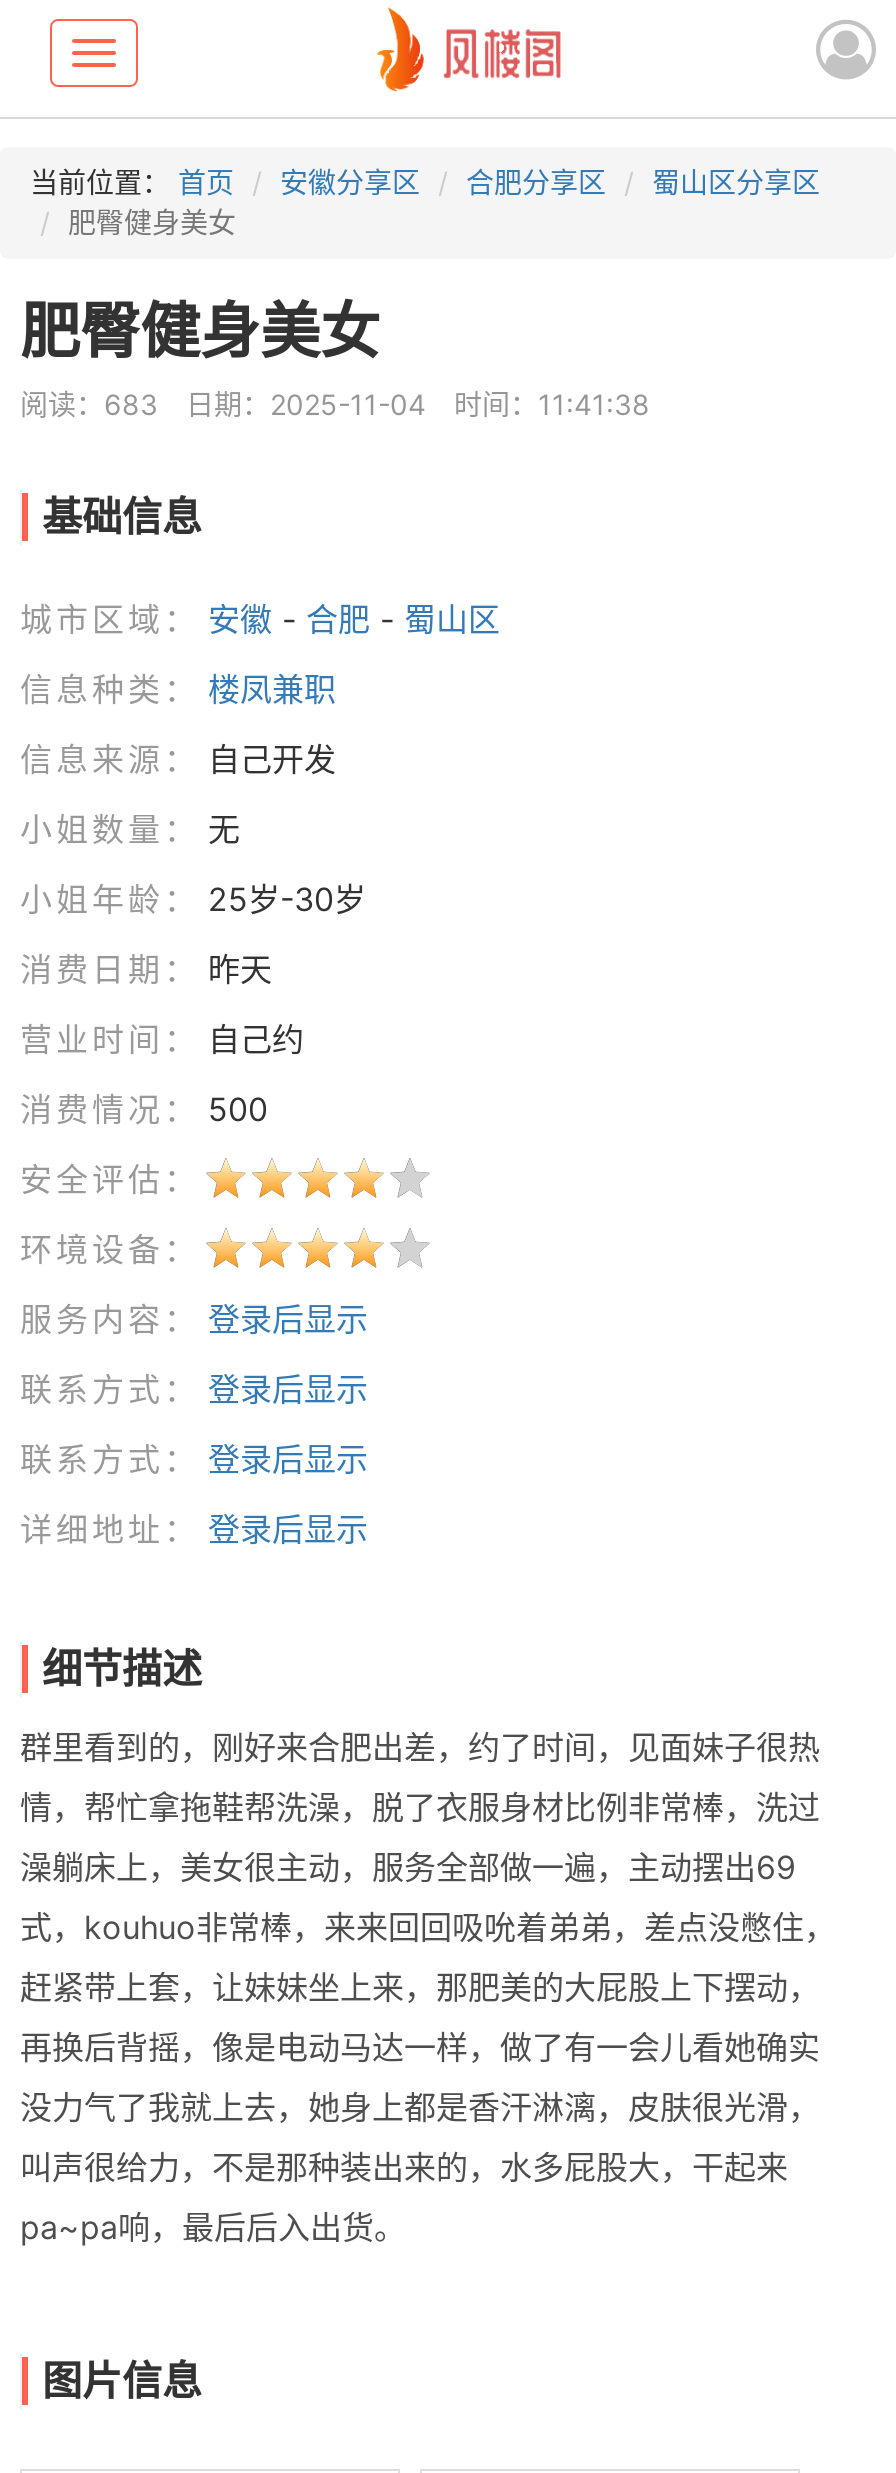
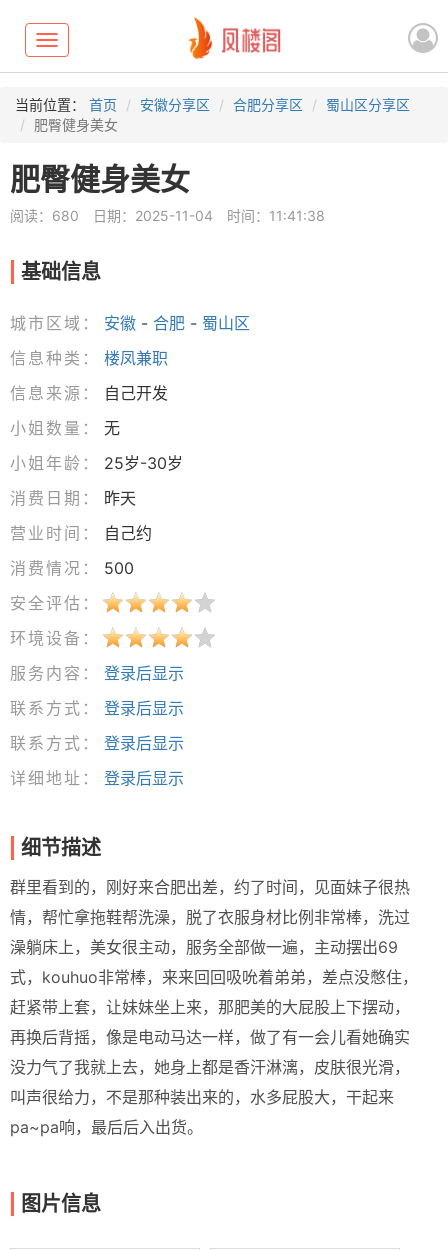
[20,387,650,421] 阅读：683 日期：2025-11-04 时间：11:41:38 -> [10,207,325,224] 阅读：680 日期：2025-11-04 时间：11:41:38

